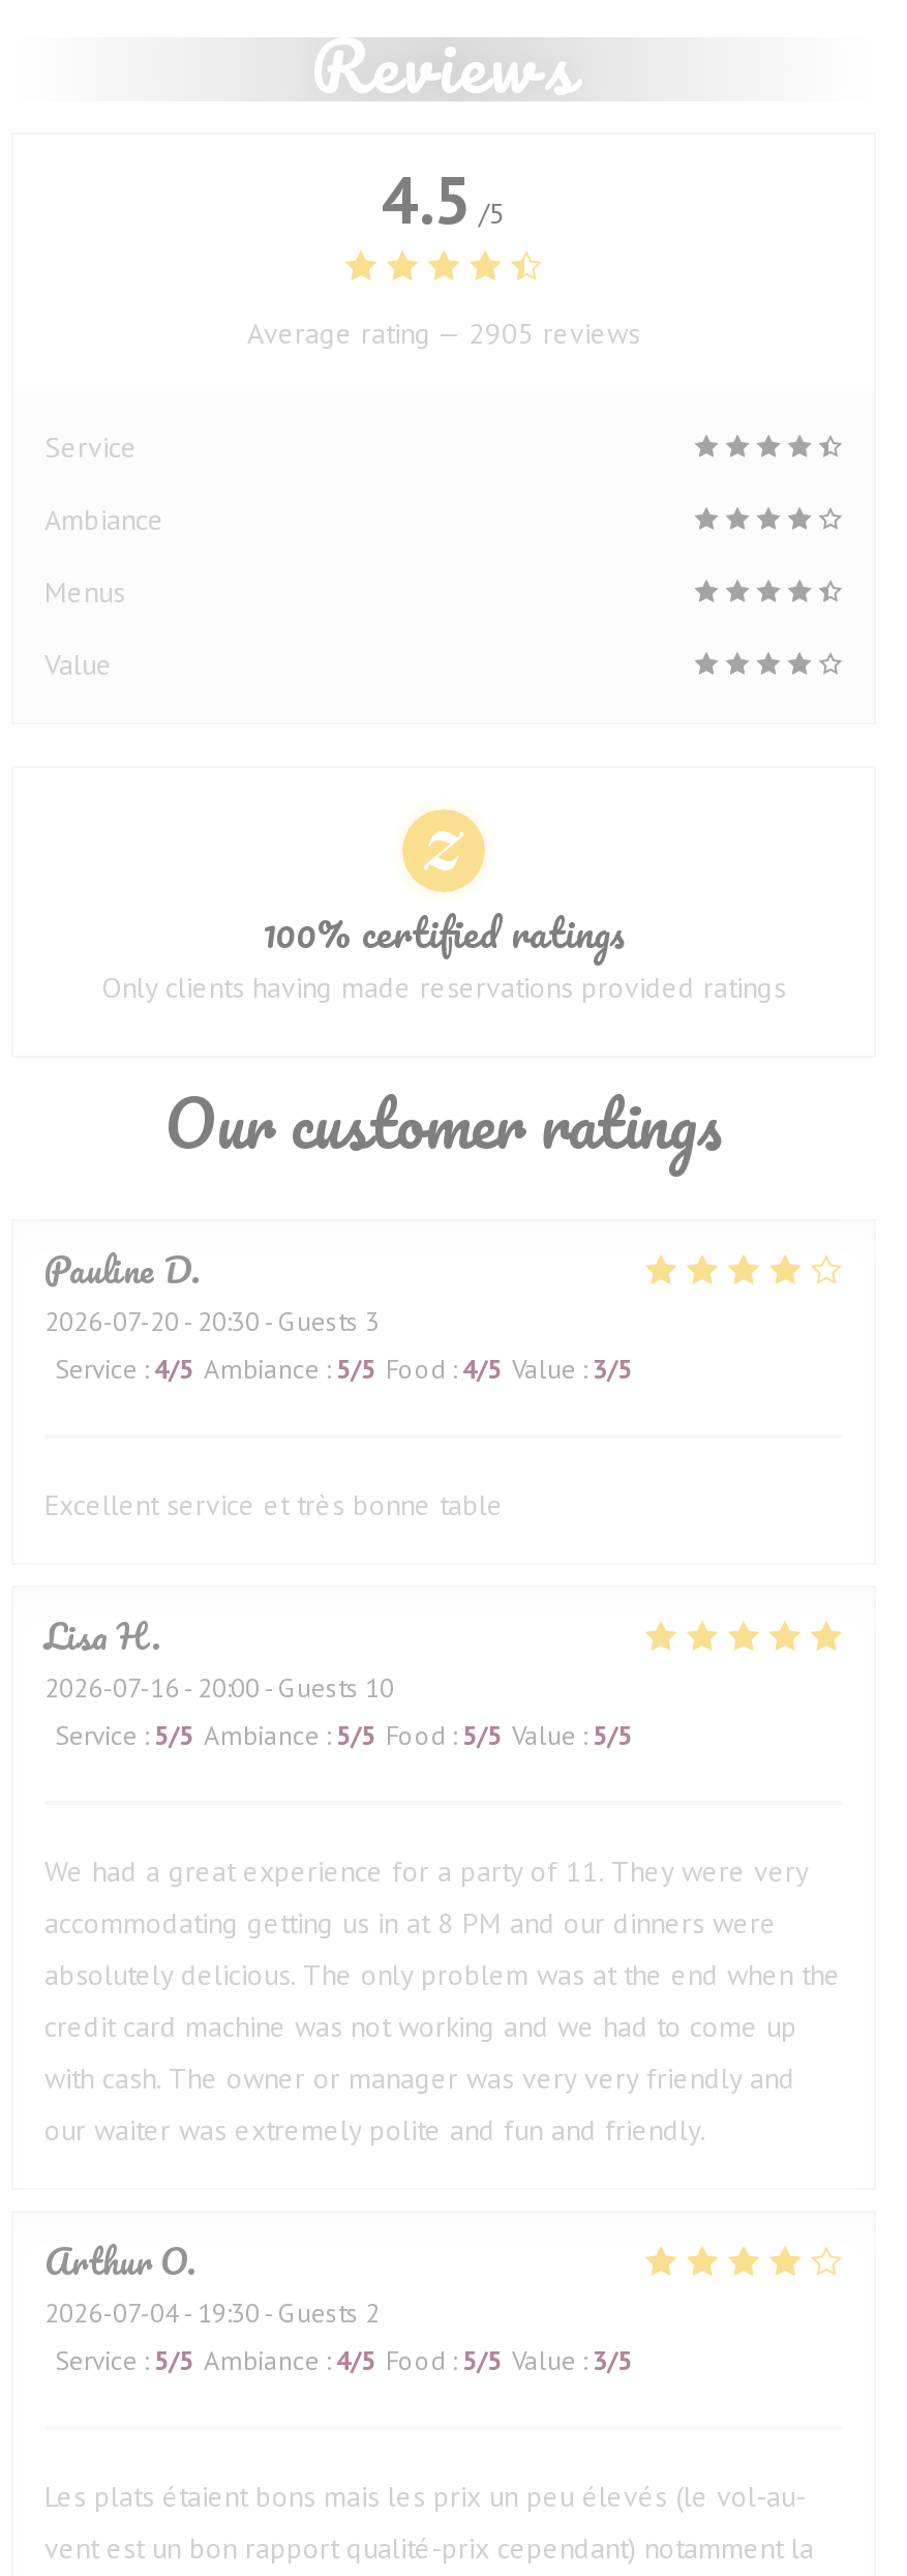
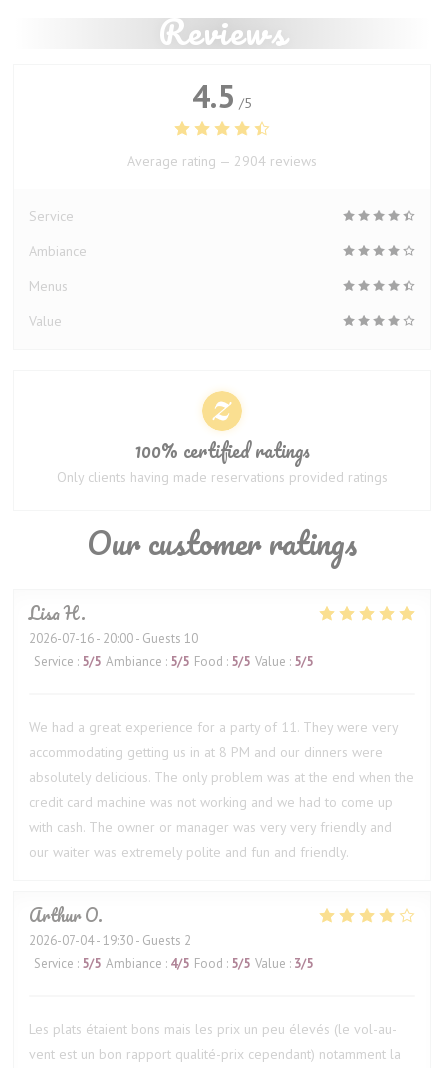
[247,315,640,352] Average rating — 2905 reviews -> [127,152,317,170] Average rating — 2904 reviews
[44,1240,632,1387] Pauline D | 2026-07-20 - 20:30 - Guests 3 | Service: 4/5 Ambiance: 5/5 Food: 4/5 Value: 3/5 -> none
[44,1486,504,1523] Excellent service et très bonne table -> none

